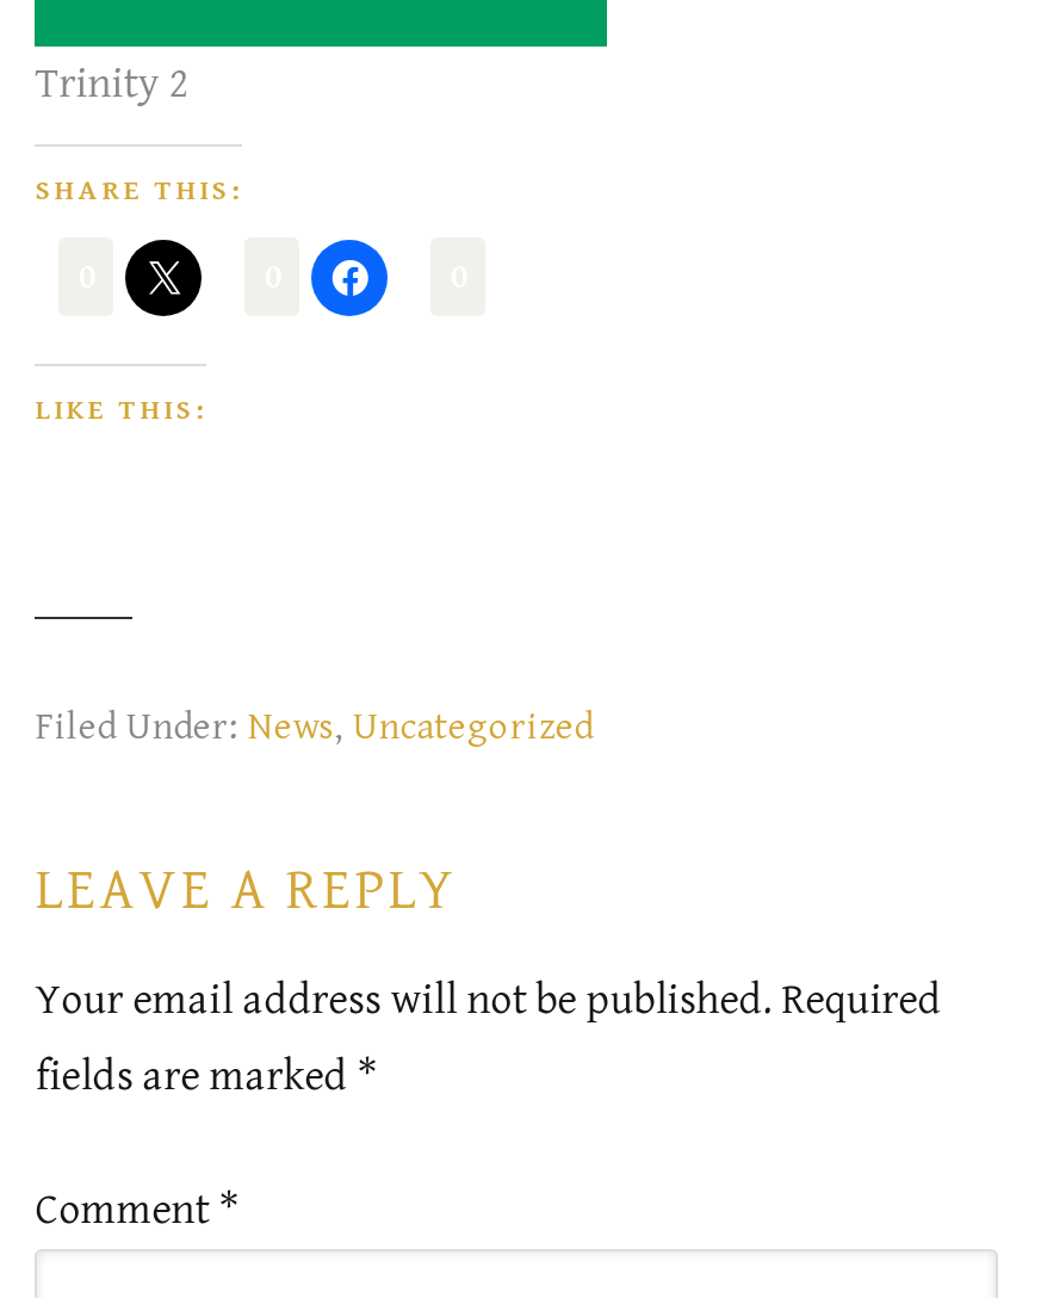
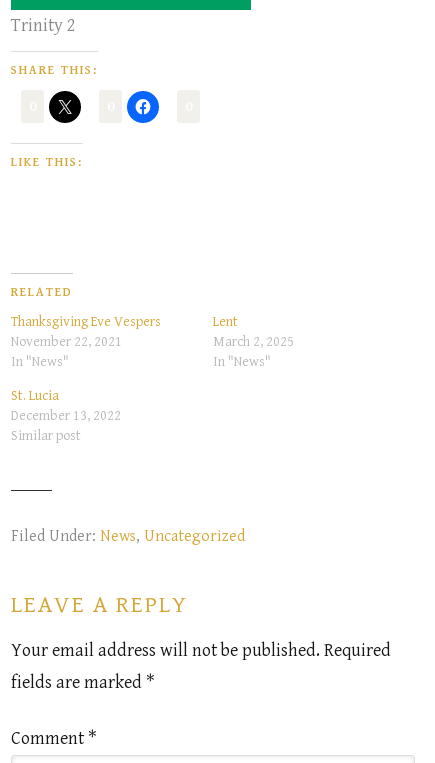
none -> [11,286,161,370] RELATED | Thanksgiving Eve Vespers | November 22, 2021 | In "News"
none -> [11,314,294,444] Lent | March 2, 2025 | In "News" | St. Lucia | December 13, 2022 | Similar post

